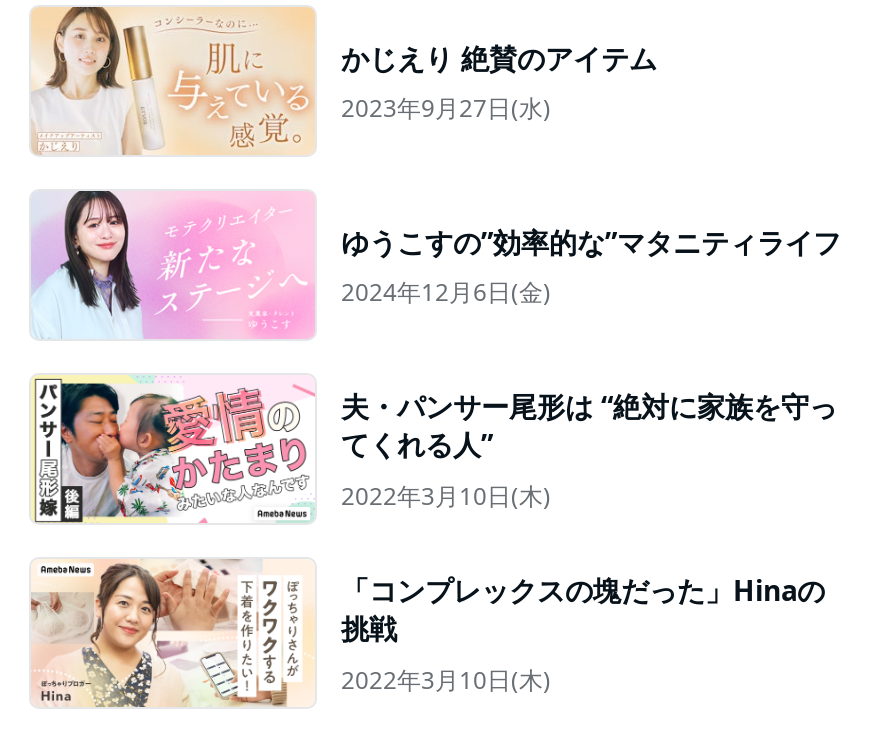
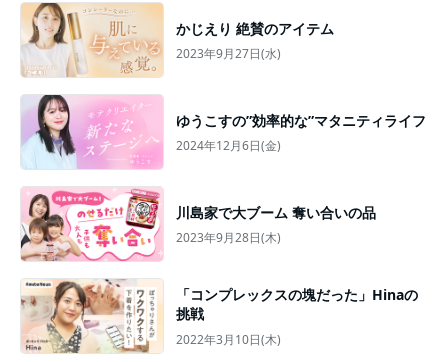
[31,375,837,525] [image] | 夫・パンサー尾形は “絶対に家族を守っ | てくれる人” | 2022年3月10日(木) -> [20,188,376,262] [image] | 川島家で大ブーム 奪い合いの品 | 2023年9月28日(木)

